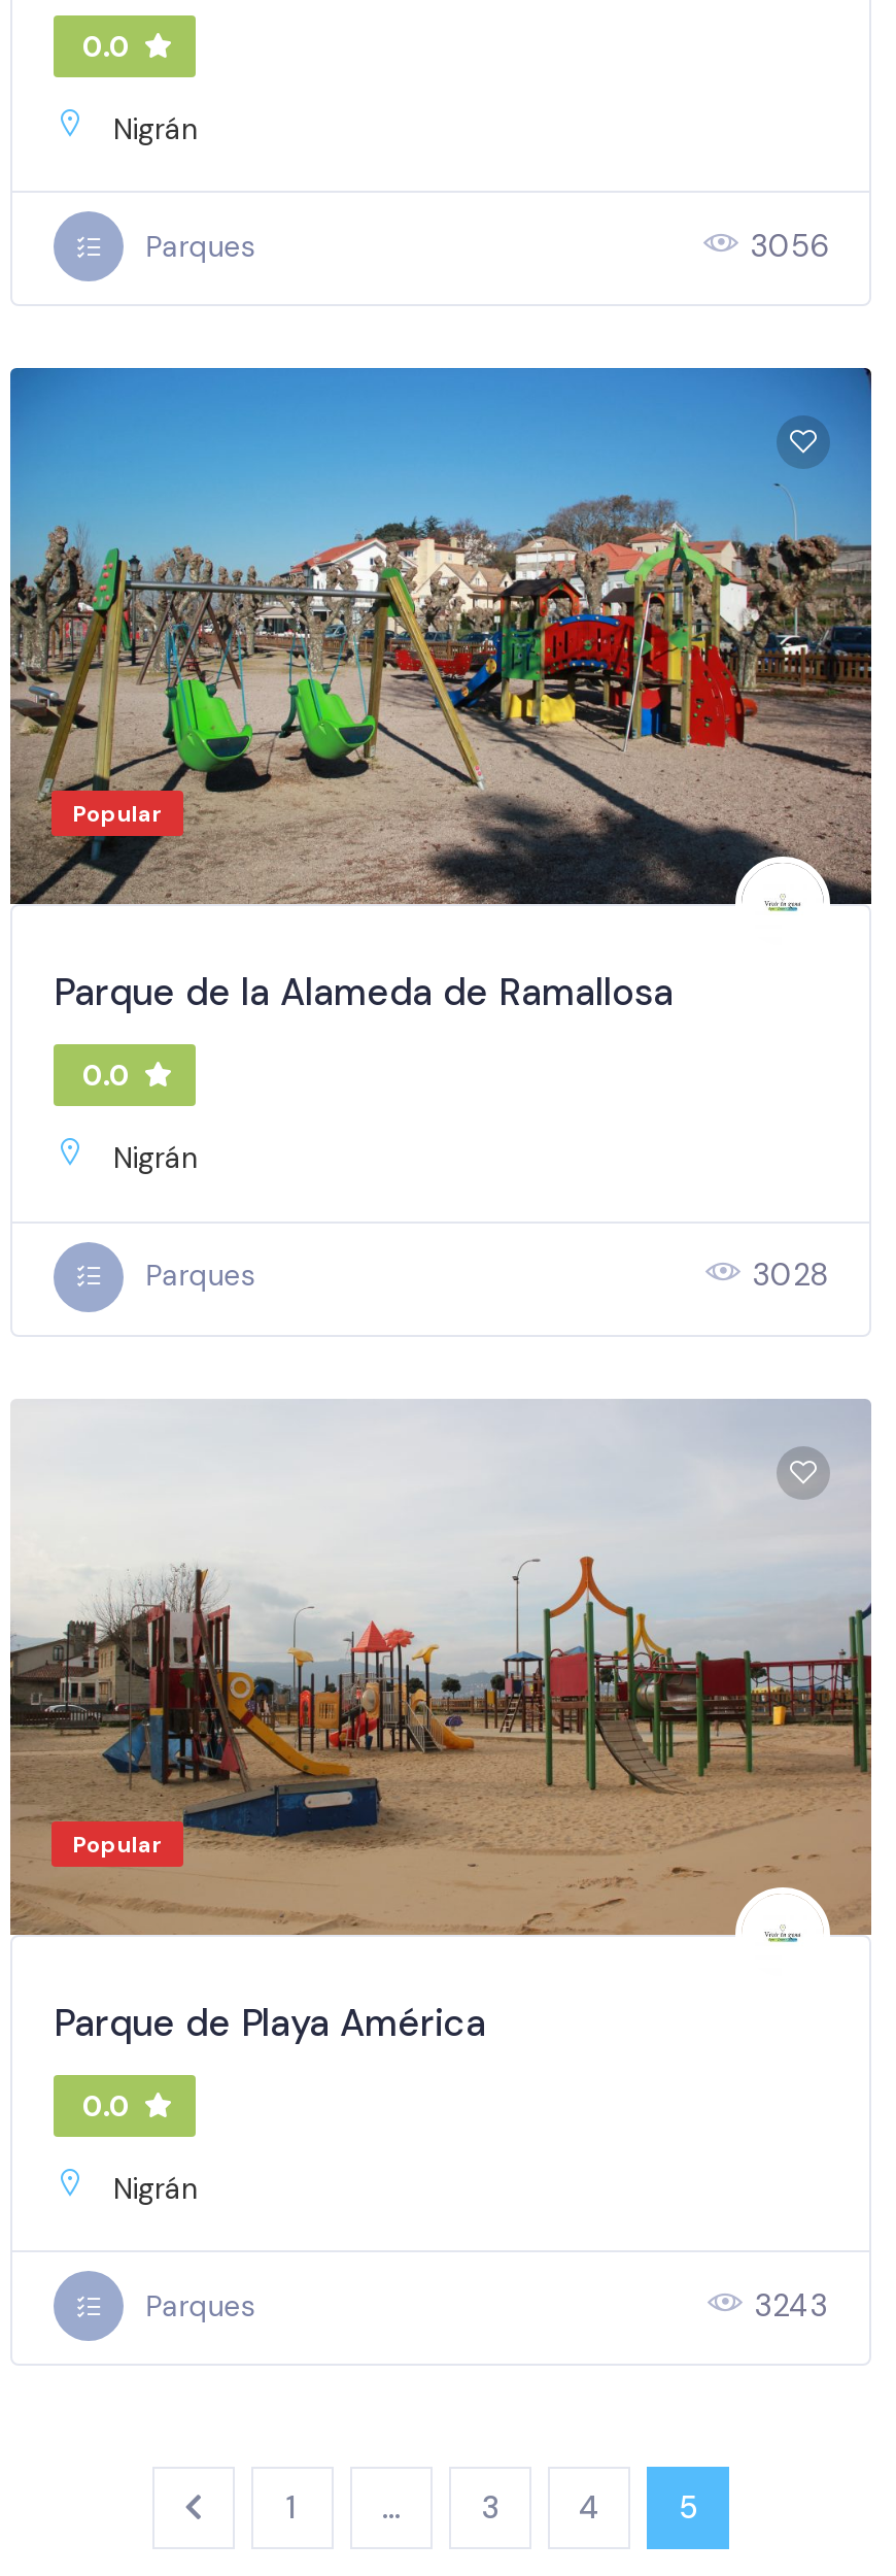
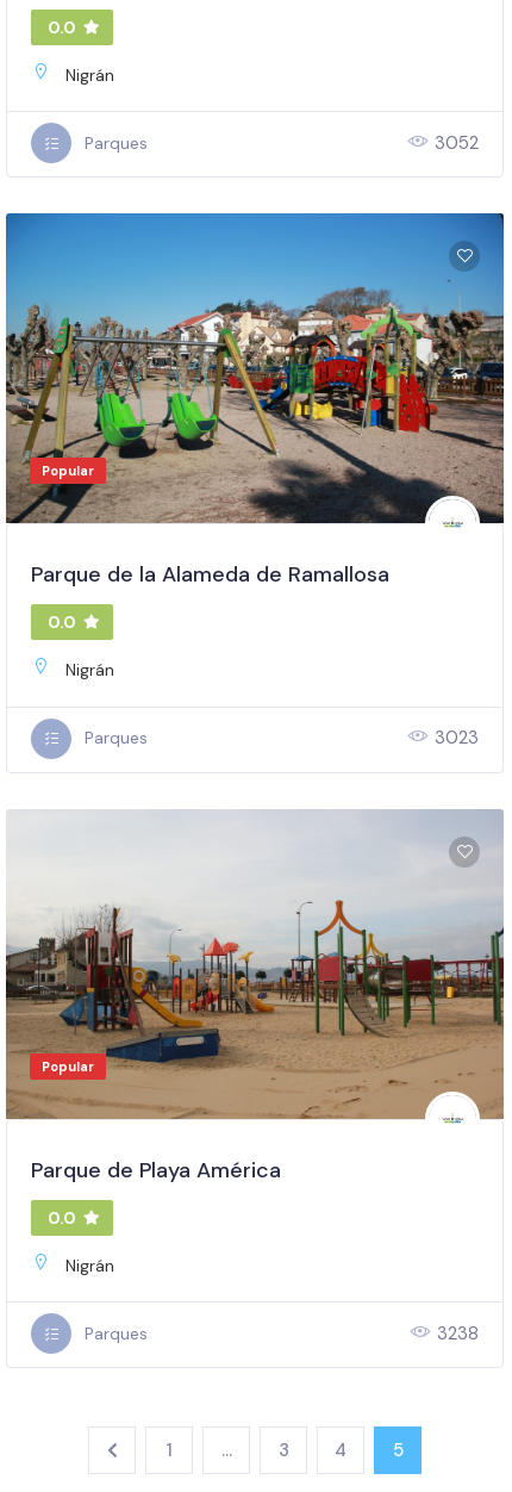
[750,225,828,266] 3056 -> [435,130,479,154] 3052
[752,1254,828,1296] 3028 -> [435,726,479,750] 3023
[754,2284,828,2326] 3243 -> [437,1321,479,1345] 3238

